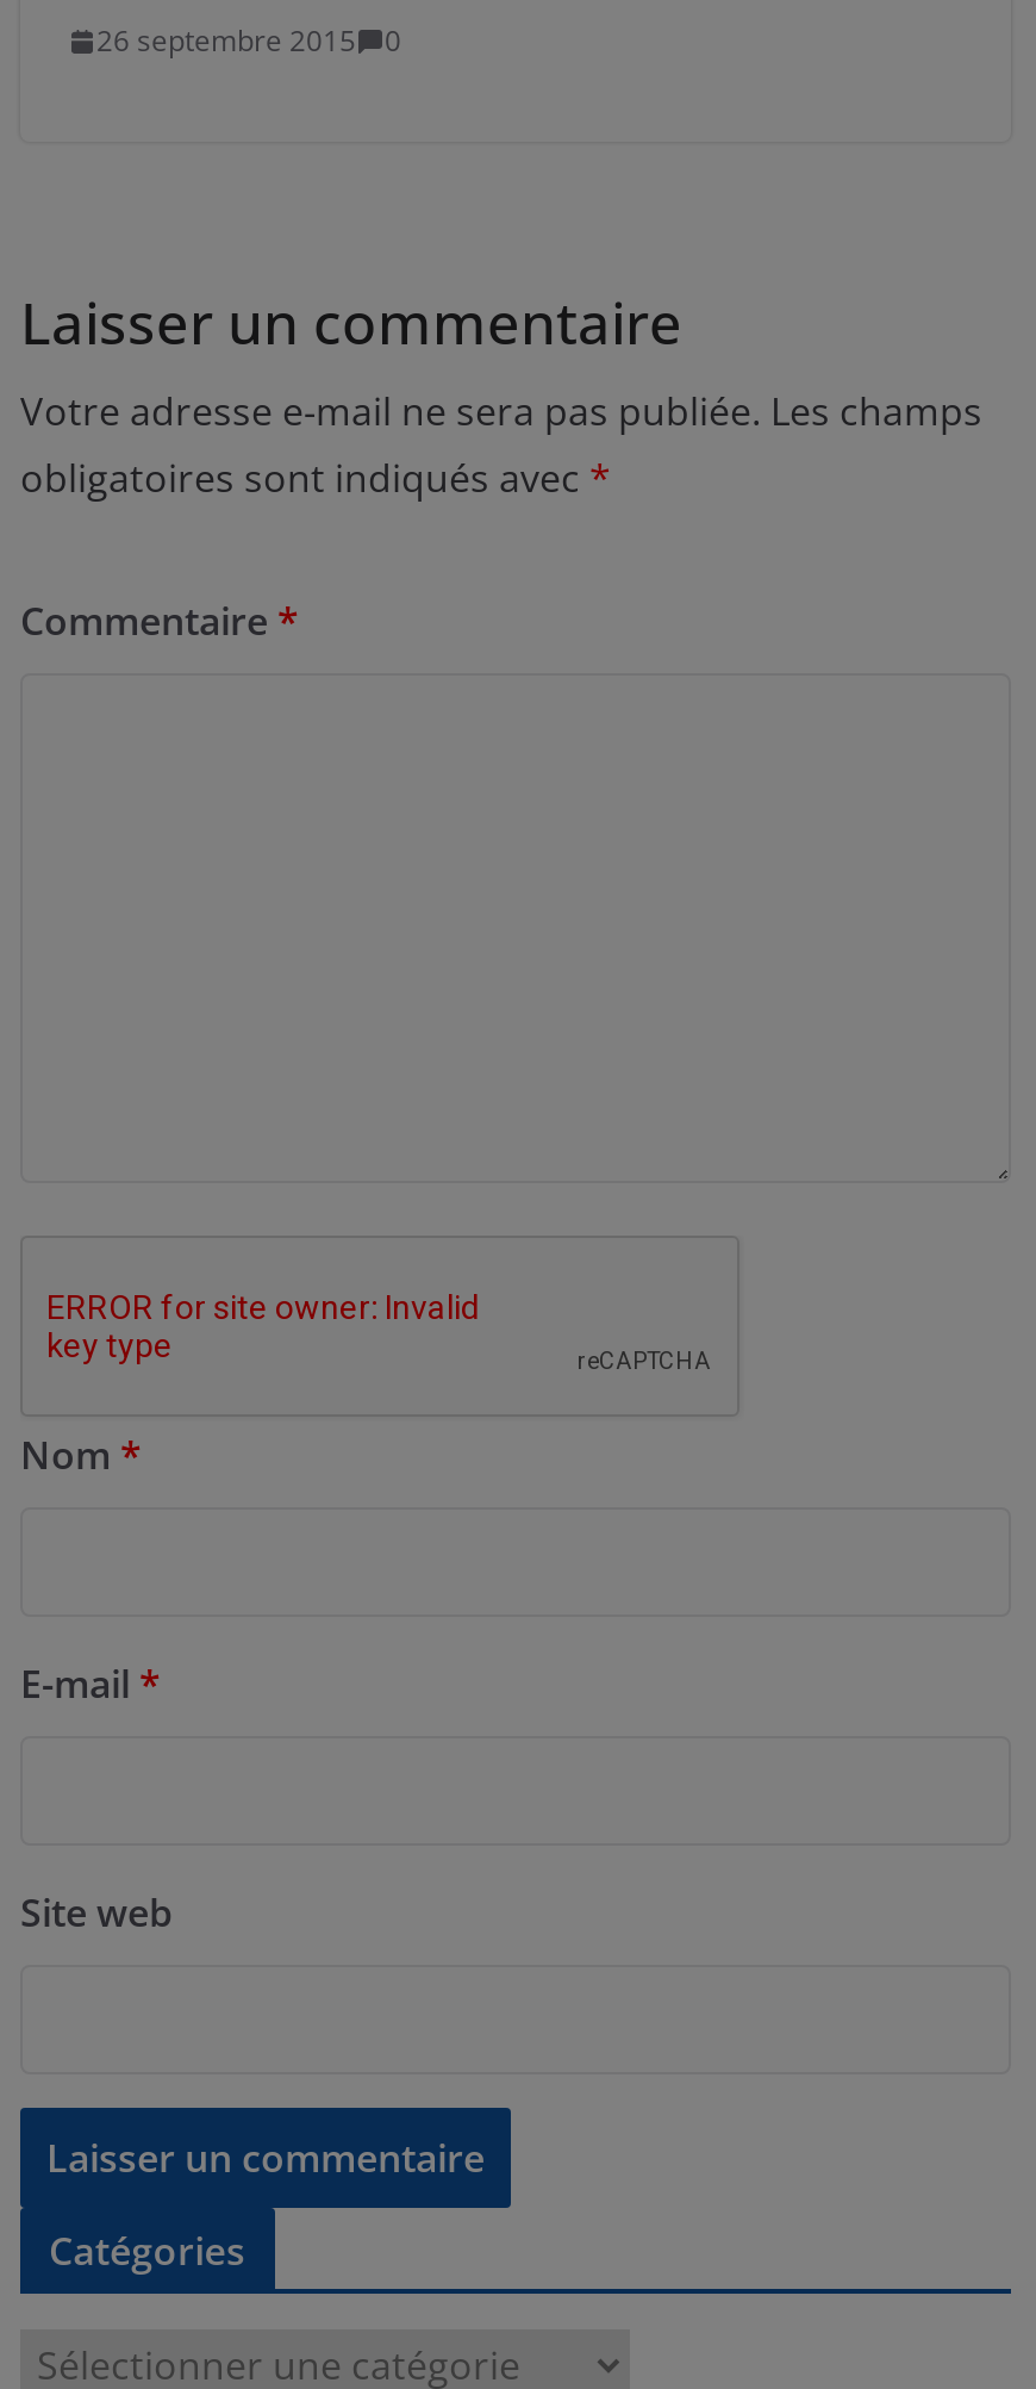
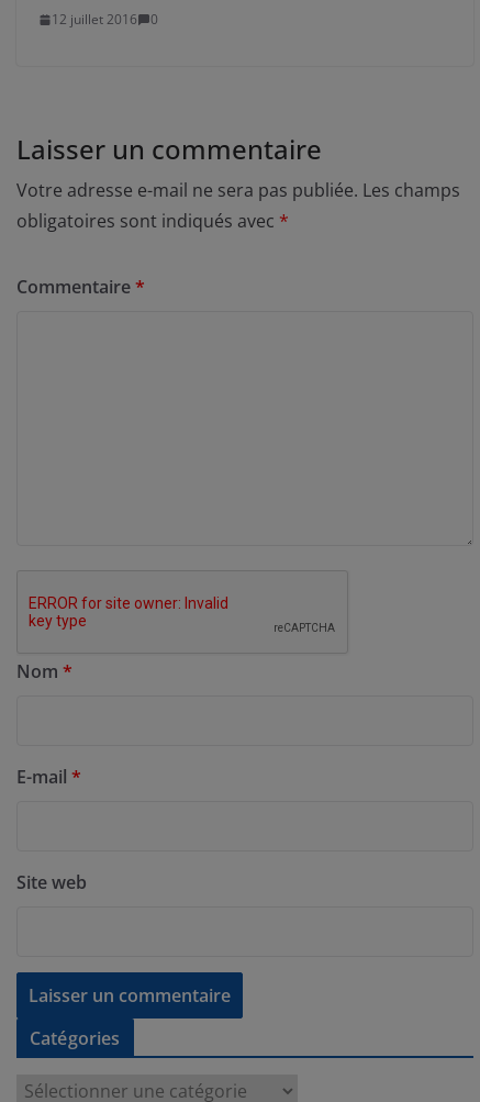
[96,21,401,62] 26 septembre 2015 0 -> [52,10,158,29] 12 juillet 2016 0

